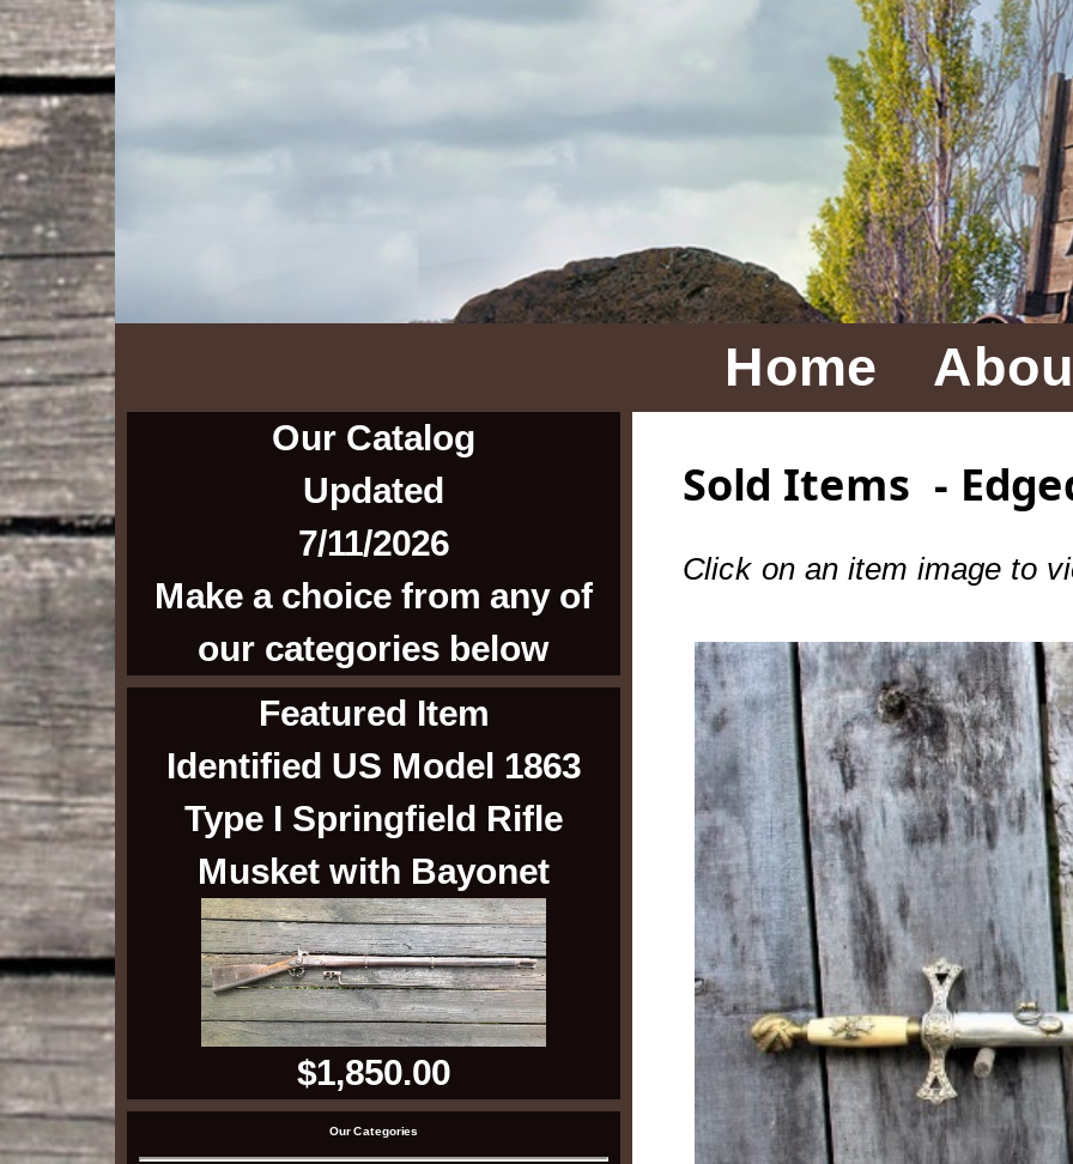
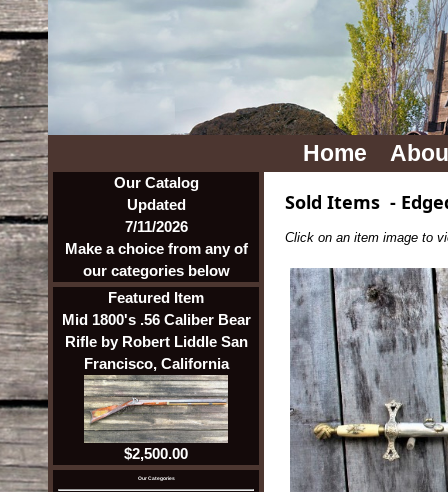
[166,745,581,891] Identified US Model 1863 | Type I Springfield Rifle | Musket with Bayonet -> [61,311,250,372] Mid 1800's .56 Caliber Bear | Rifle by Robert Liddle San | Francisco, California
[206,910,541,1092] [image] | $1,850.00 -> [85,386,228,462] [image] | $2,500.00

